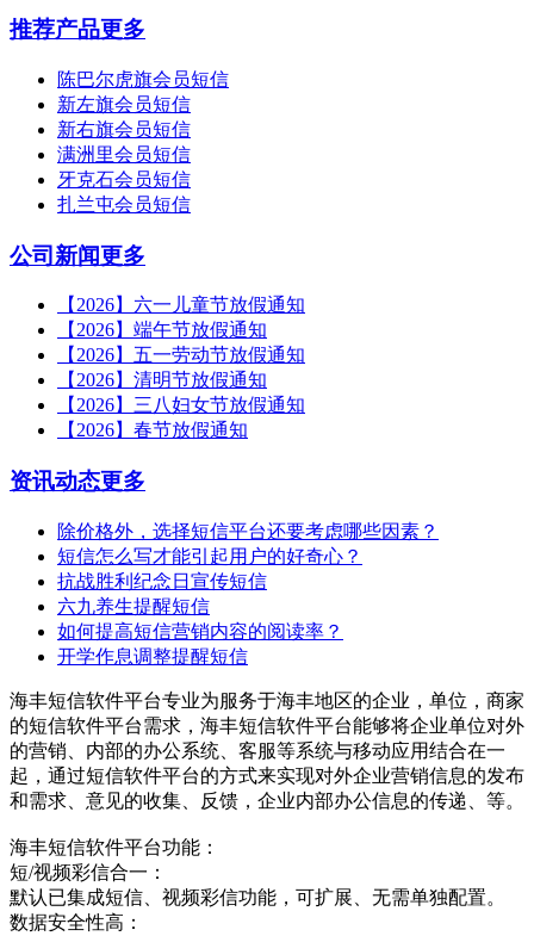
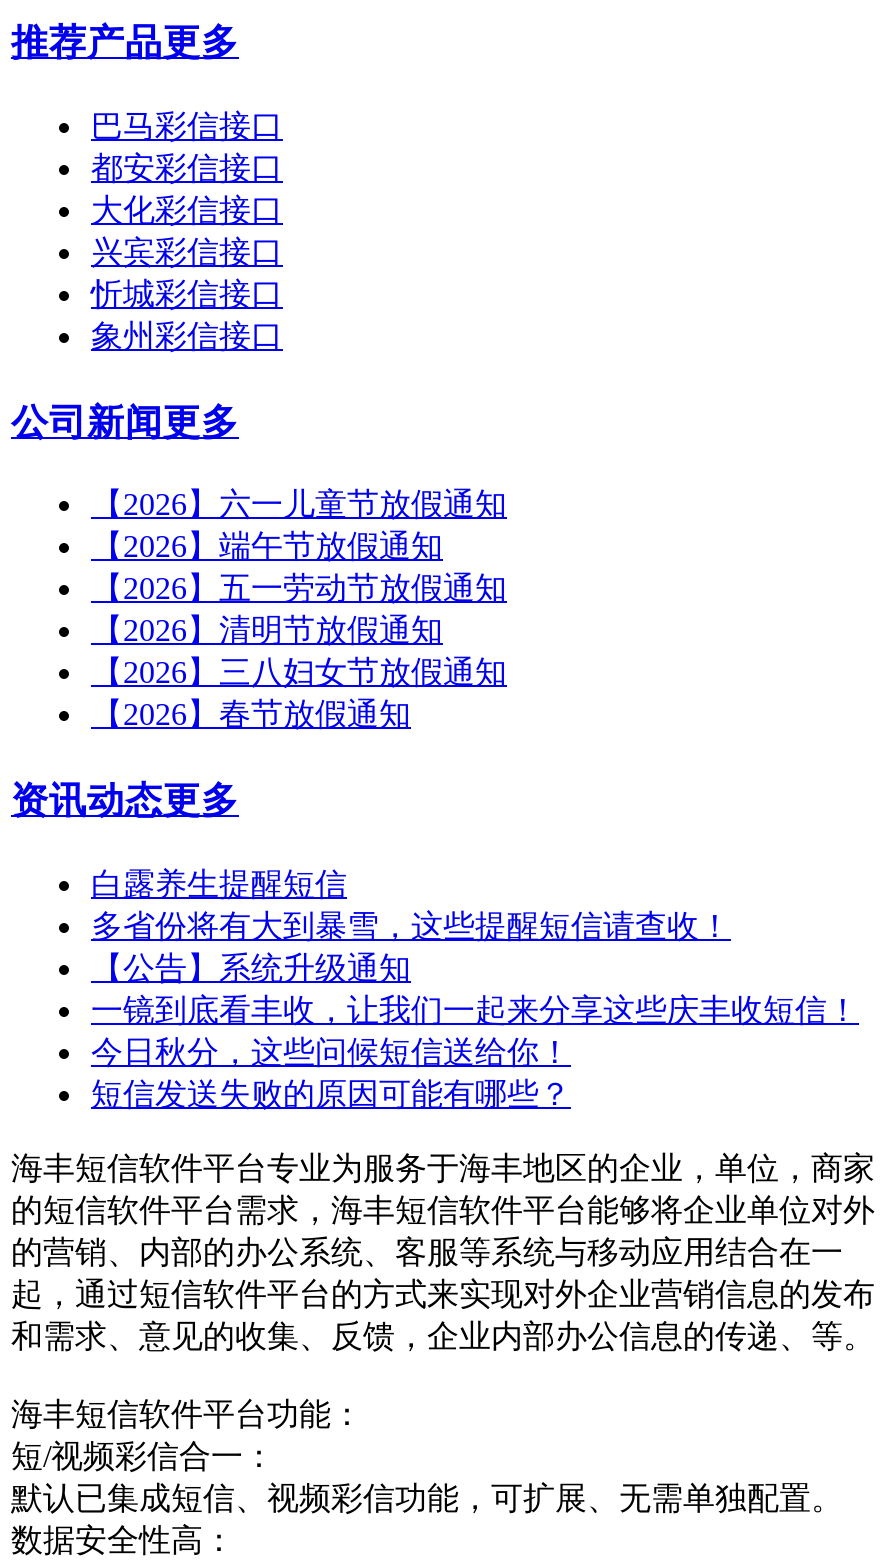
[57,69,229,215] 陈巴尔虎旗会员短信 | 新左旗会员短信 | 新右旗会员短信 | 满洲里会员短信 | 牙克石会员短信 | 扎兰屯会员短信 -> [91,109,283,353] 巴马彩信接口 | 都安彩信接口 | 大化彩信接口 | 兴宾彩信接口 | 忻城彩信接口 | 象州彩信接口
[57,521,439,666] 除价格外，选择短信平台还要考虑哪些因素？ | 短信怎么写才能引起用户的好奇心？ | 抗战胜利纪念日宣传短信 | 六九养生提醒短信 | 如何提高短信营销内容的阅读率？ | 开学作息调整提醒短信 -> [91,867,859,1111] 白露养生提醒短信 | 多省份将有大到暴雪，这些提醒短信请查收！ | 【公告】系统升级通知 | 一镜到底看丰收，让我们一起来分享这些庆丰收短信！ | 今日秋分，这些问候短信送给你！ | 短信发送失败的原因可能有哪些？

